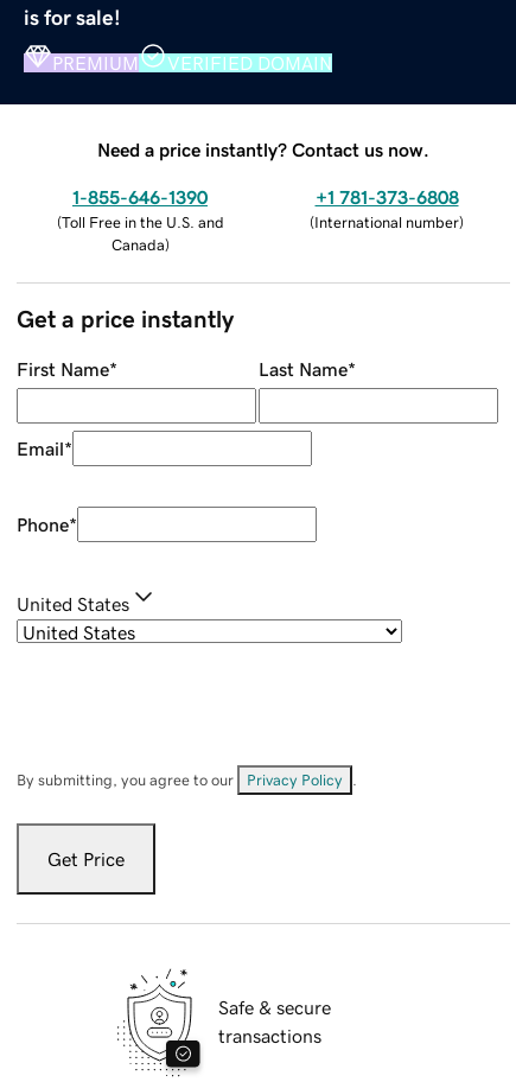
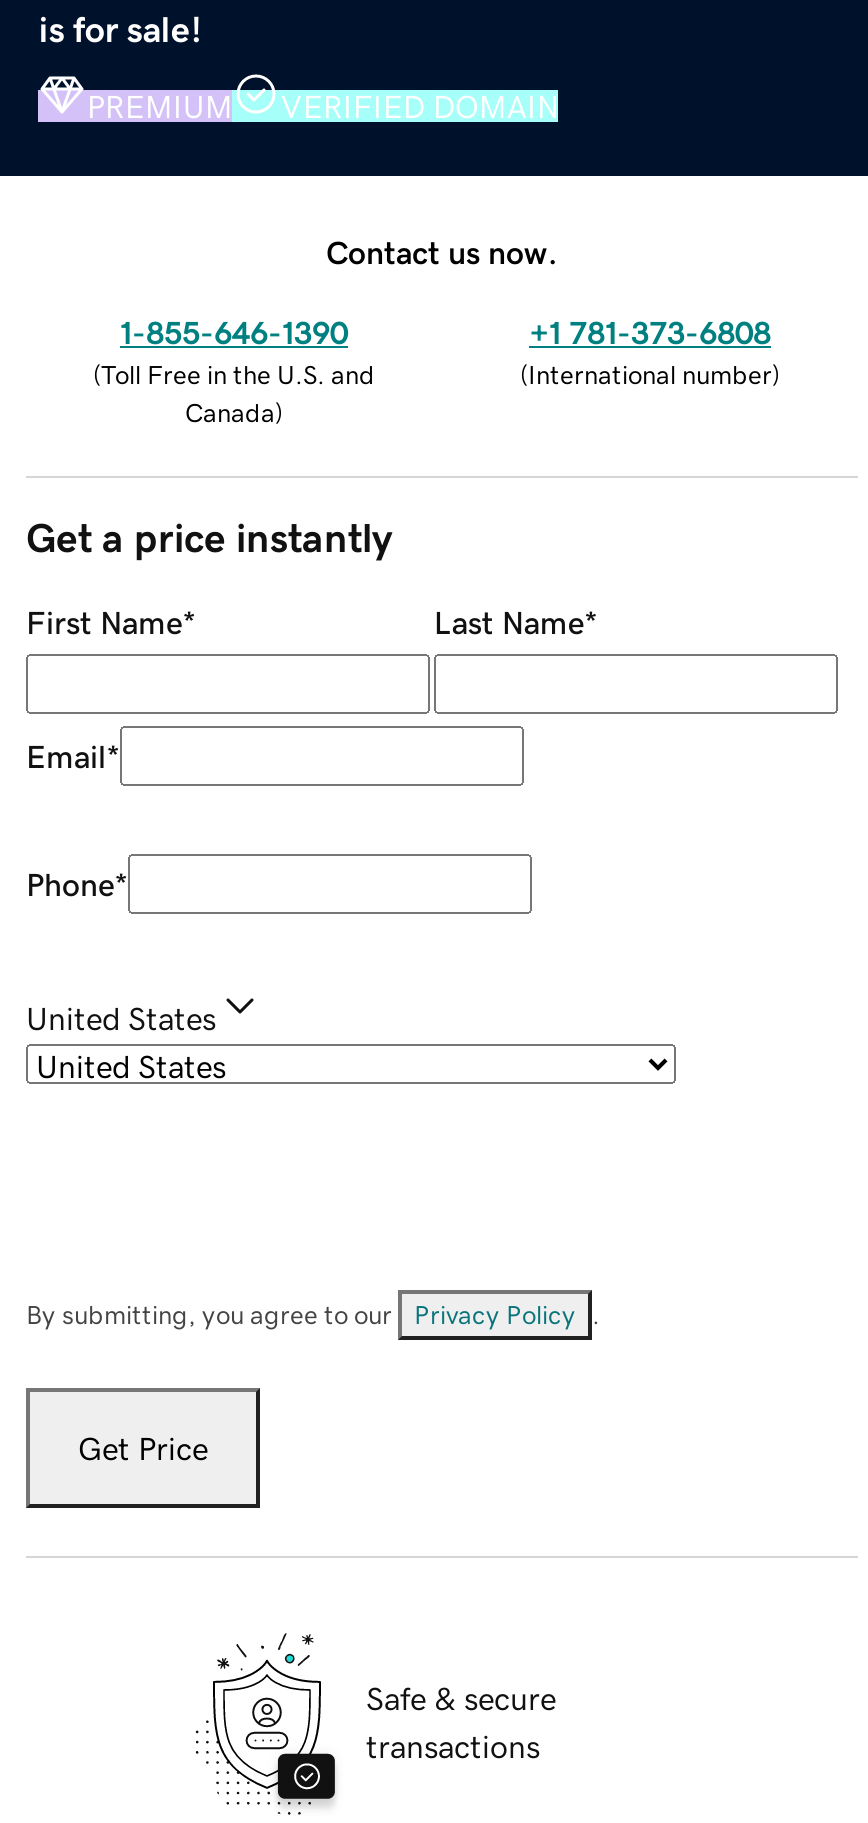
[97,140,429,159] Need a price instantly? Contact us now. -> [326,235,558,267] Contact us now.

